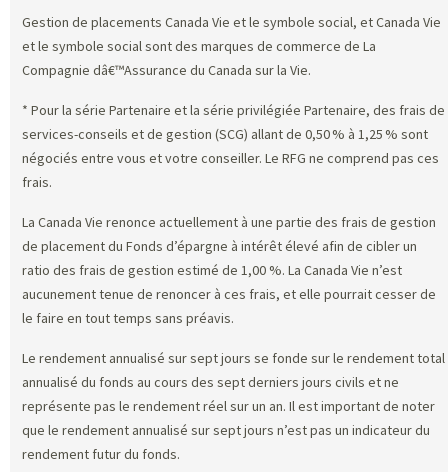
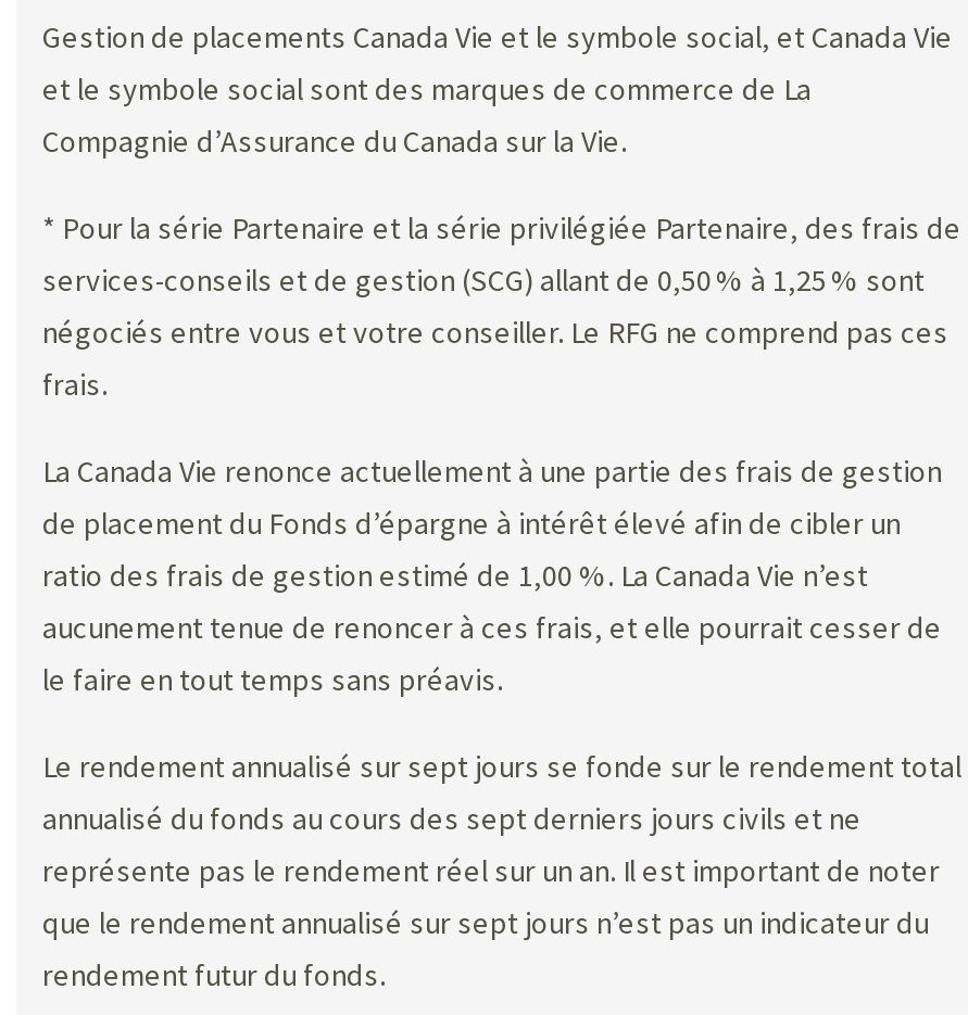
[22,61,311,79] Compagnie dâ€™Assurance du Canada sur la Vie. -> [42,122,627,161] Compagnie d’Assurance du Canada sur la Vie.

